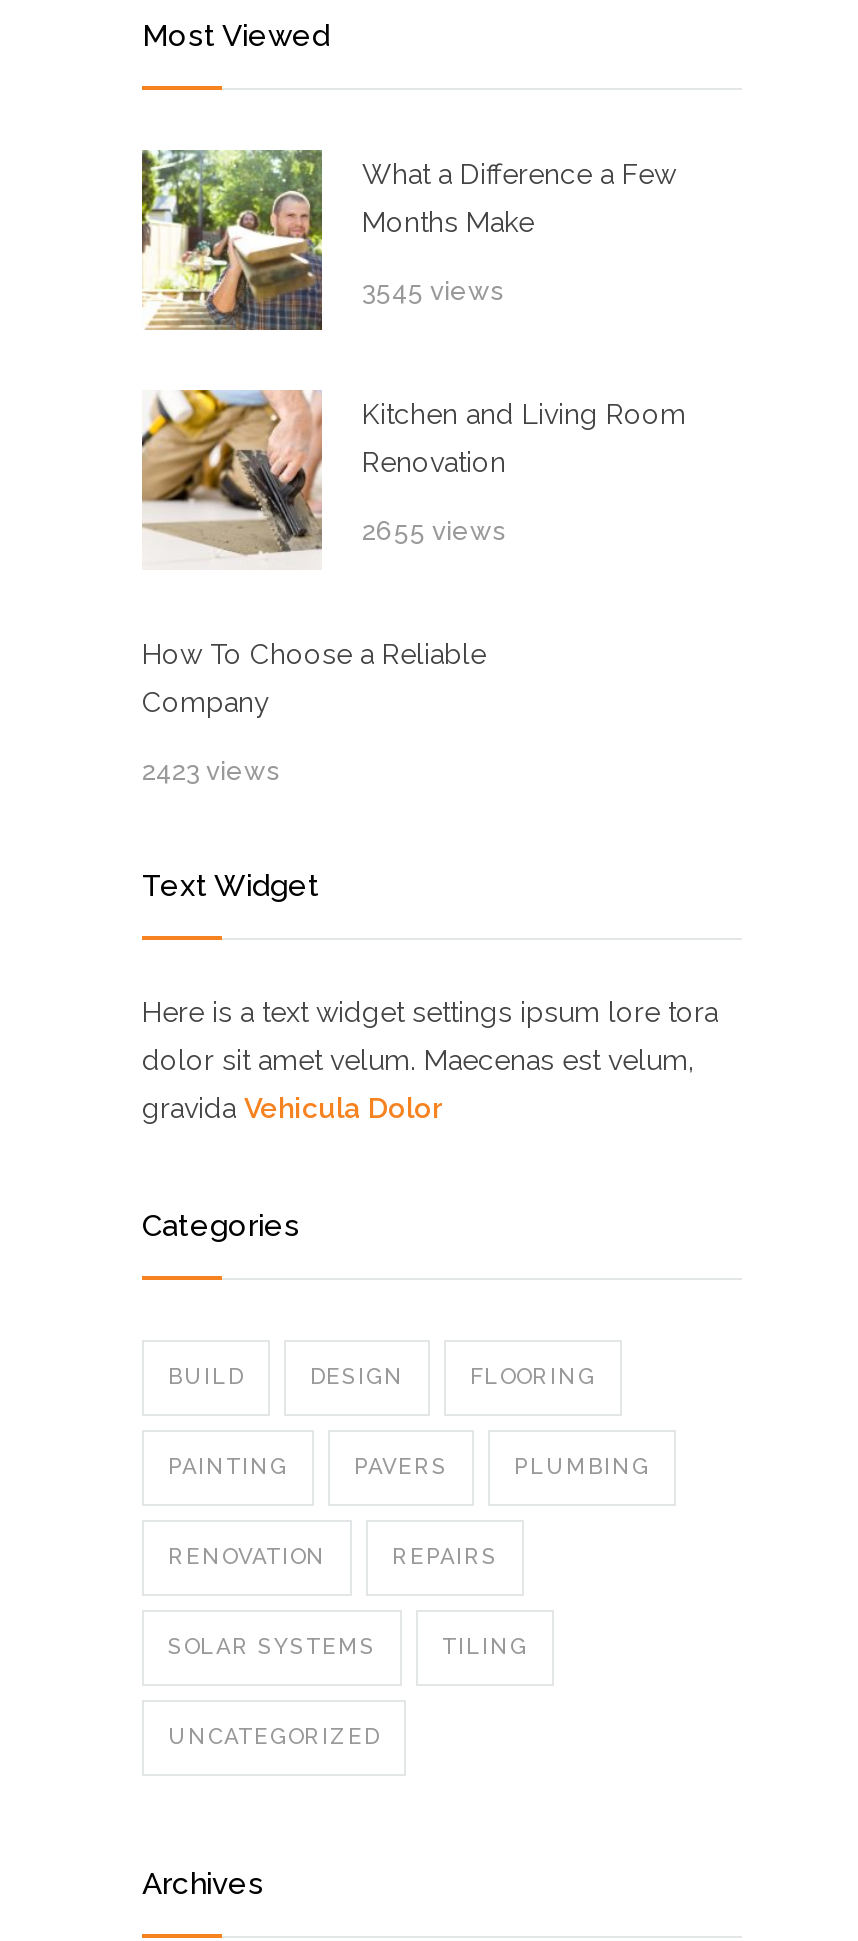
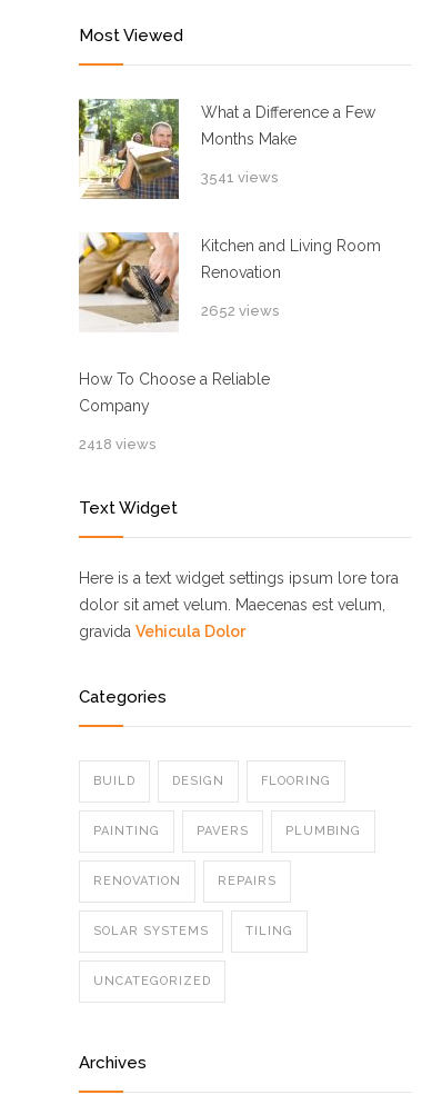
[362,276,502,306] 3545 views -> [201,169,278,186] 3541 views
[362,516,504,546] 2655 views -> [201,302,279,319] 2652 views
[142,756,278,786] 2423 views -> [79,436,155,452] 2418 views

